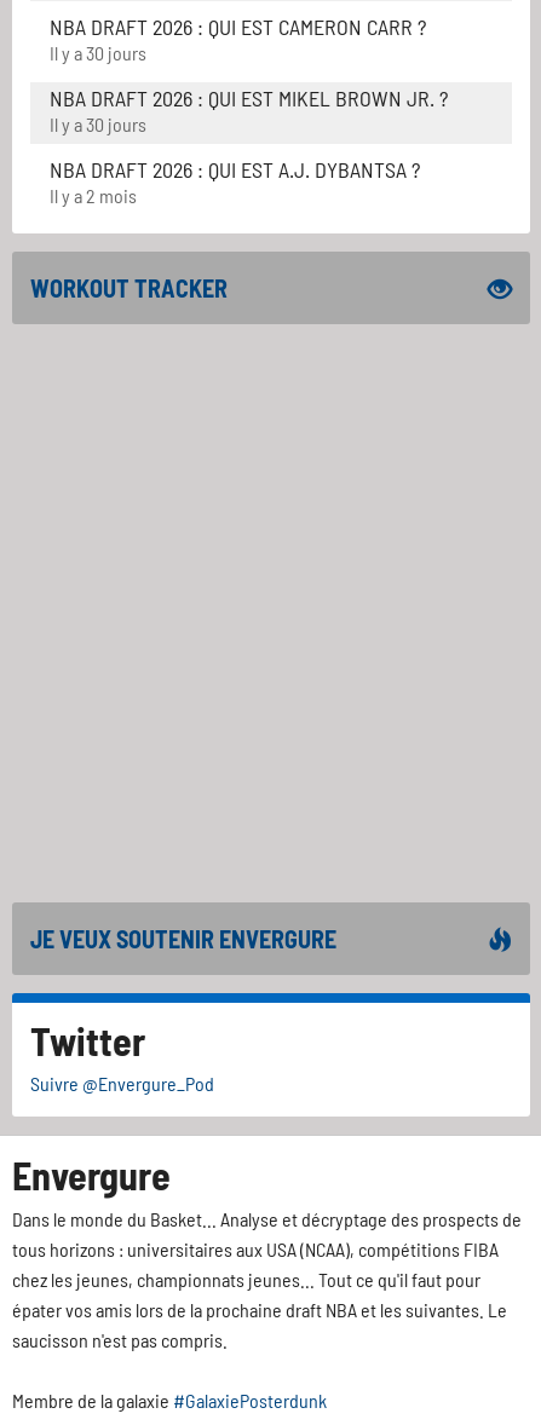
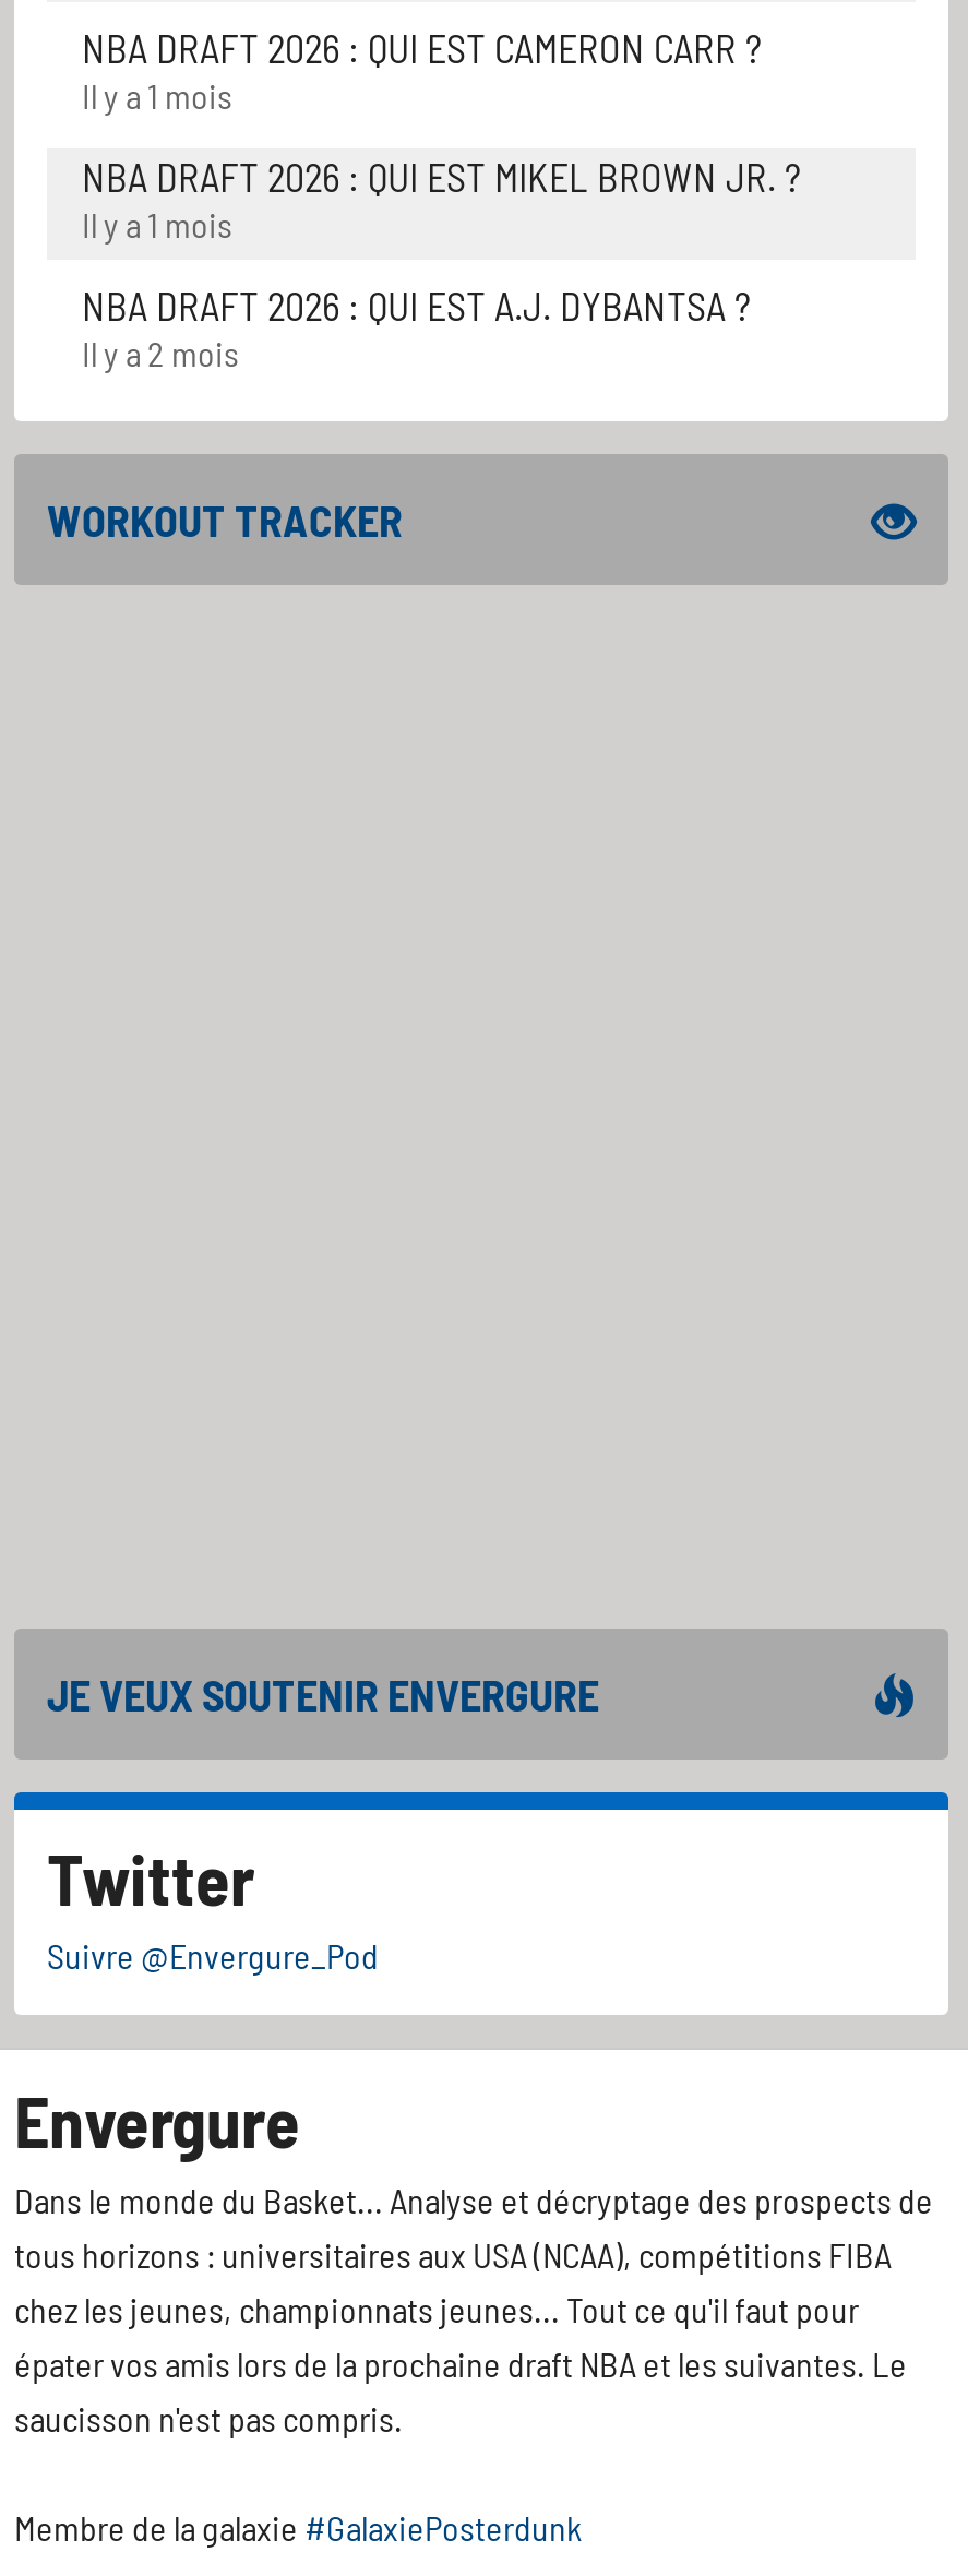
[50,42,146,65] Il y a 30 jours -> [82,75,232,117] Il y a 1 mois
[50,113,146,136] Il y a 30 jours -> [82,204,232,245] Il y a 1 mois

